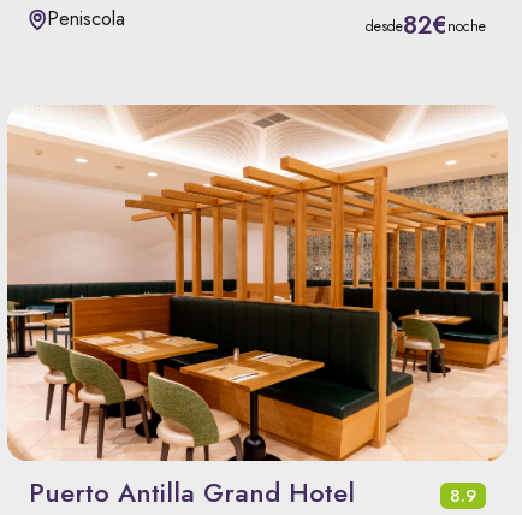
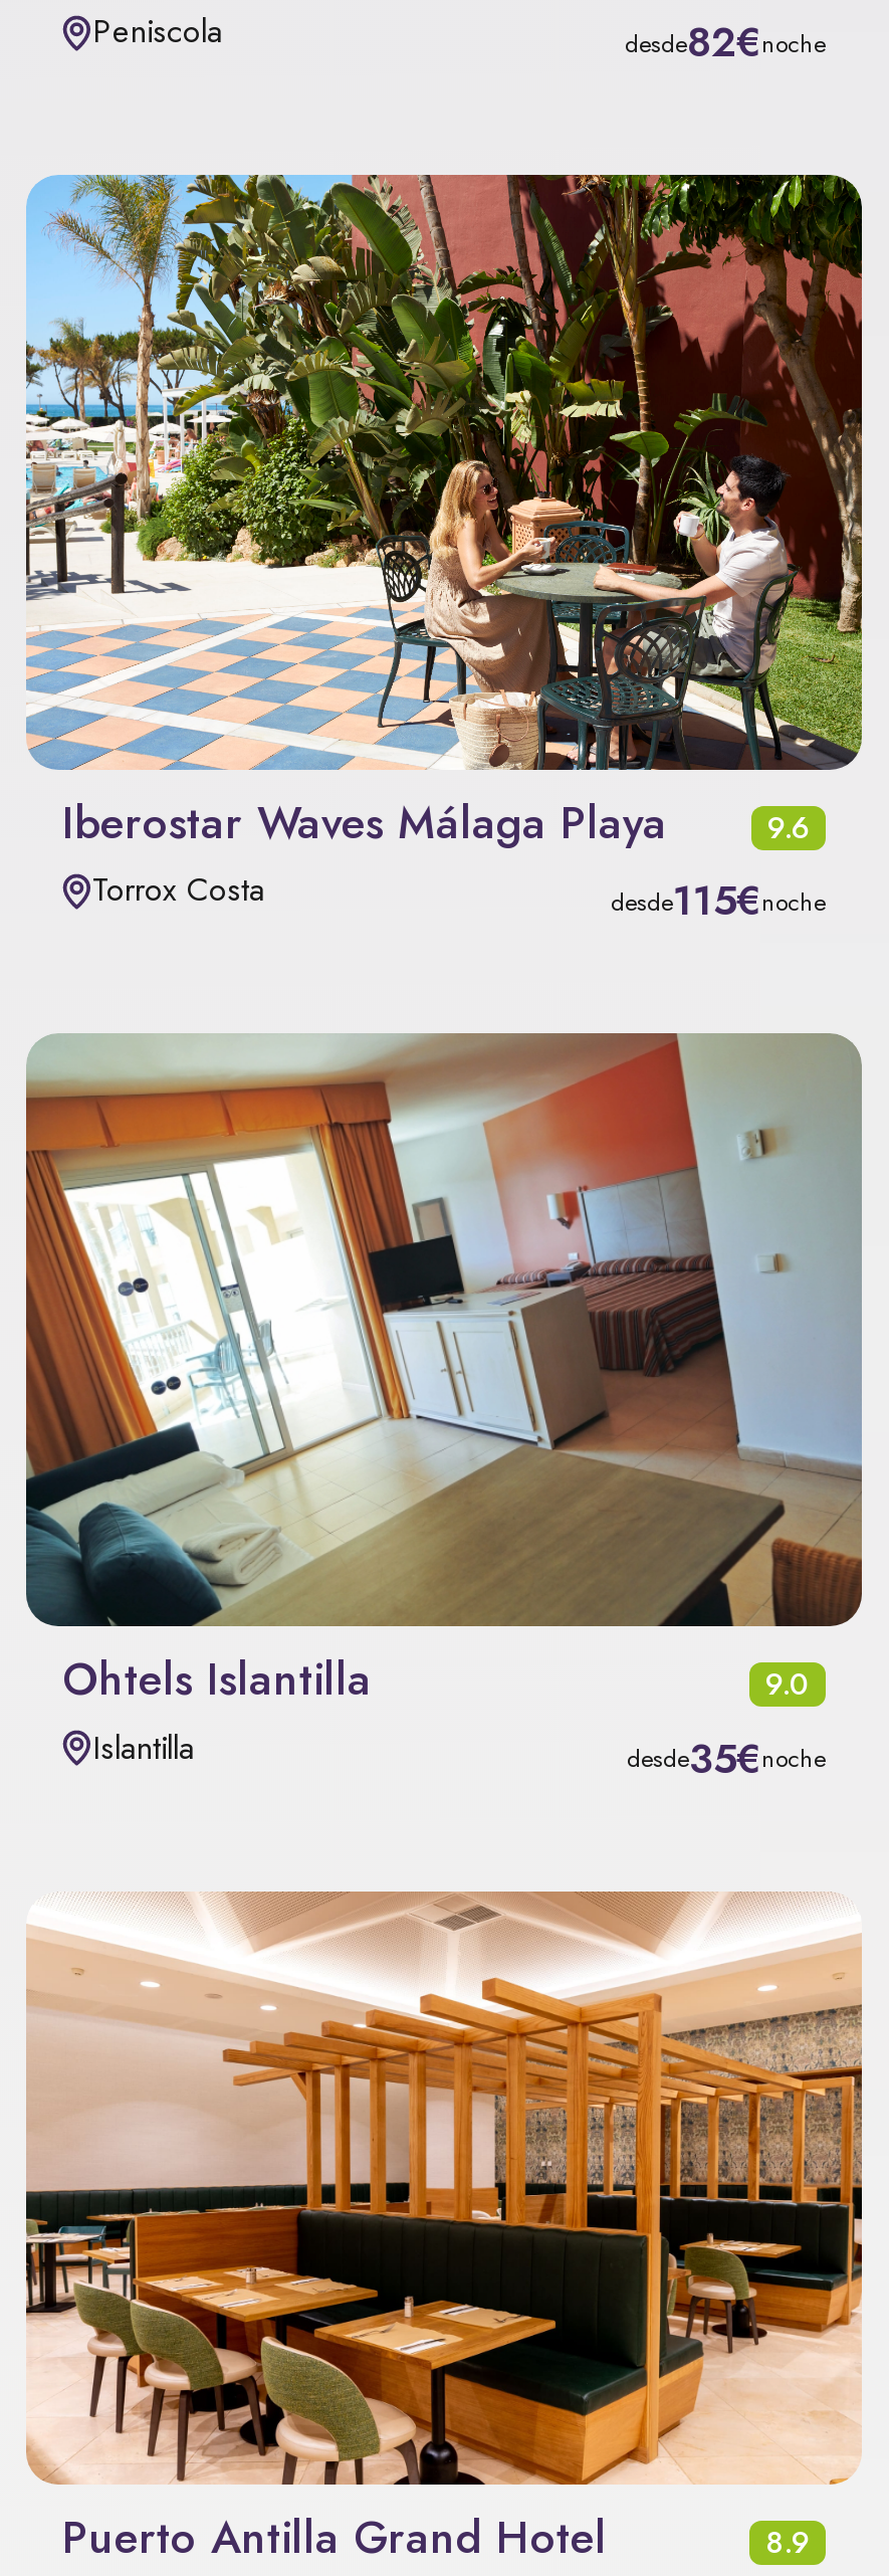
none -> [24,173,864,931] [image] | Iberostar Waves Málaga Playa | 9.6 | Torrox Costa | desde115€noche
none -> [24,1031,864,1789] [image] | Ohtels Islantilla | 9.0 | Islantilla | desde35€noche

